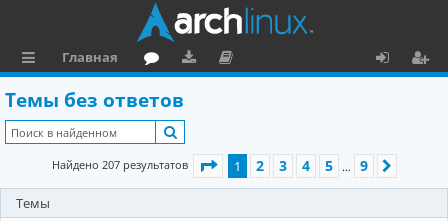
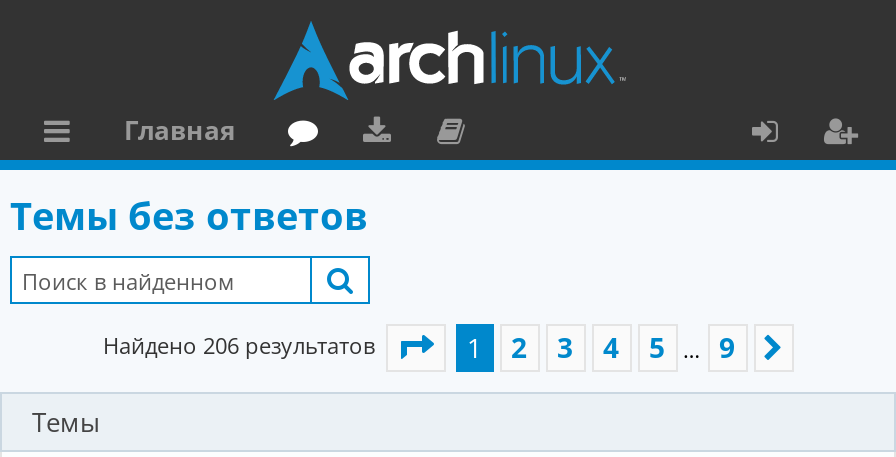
[51,157,190,172] Найдено 207 результатов -> [103,330,381,360] Найдено 206 результатов

